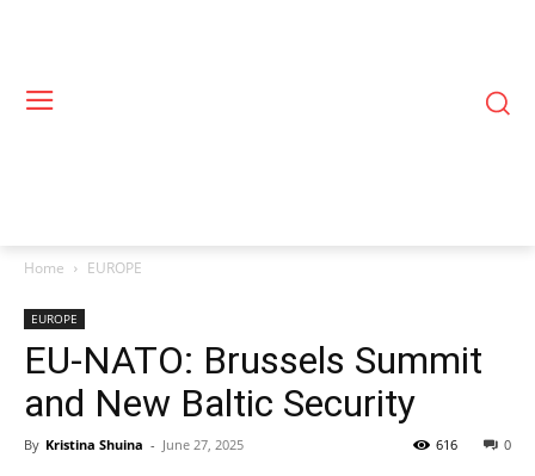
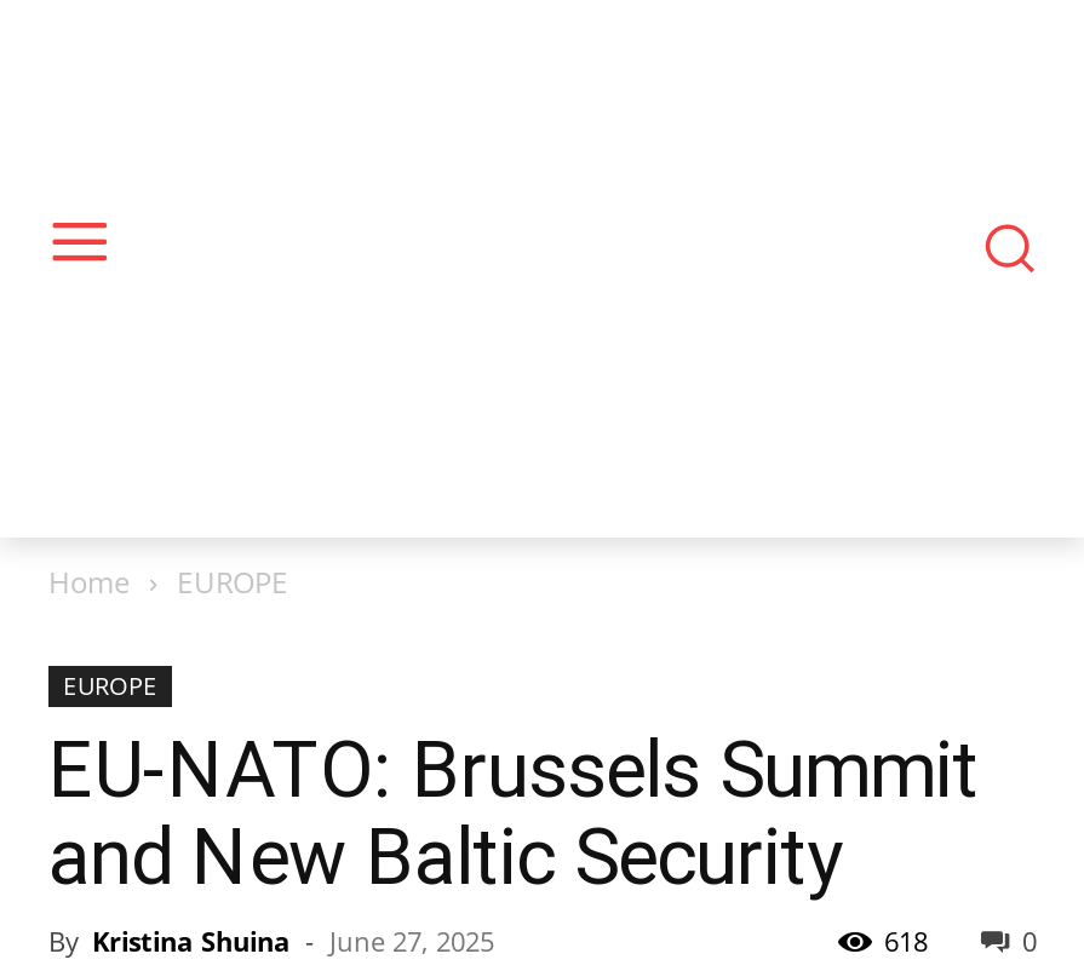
[436,435,457,453] 616 -> [884,922,928,958] 618

